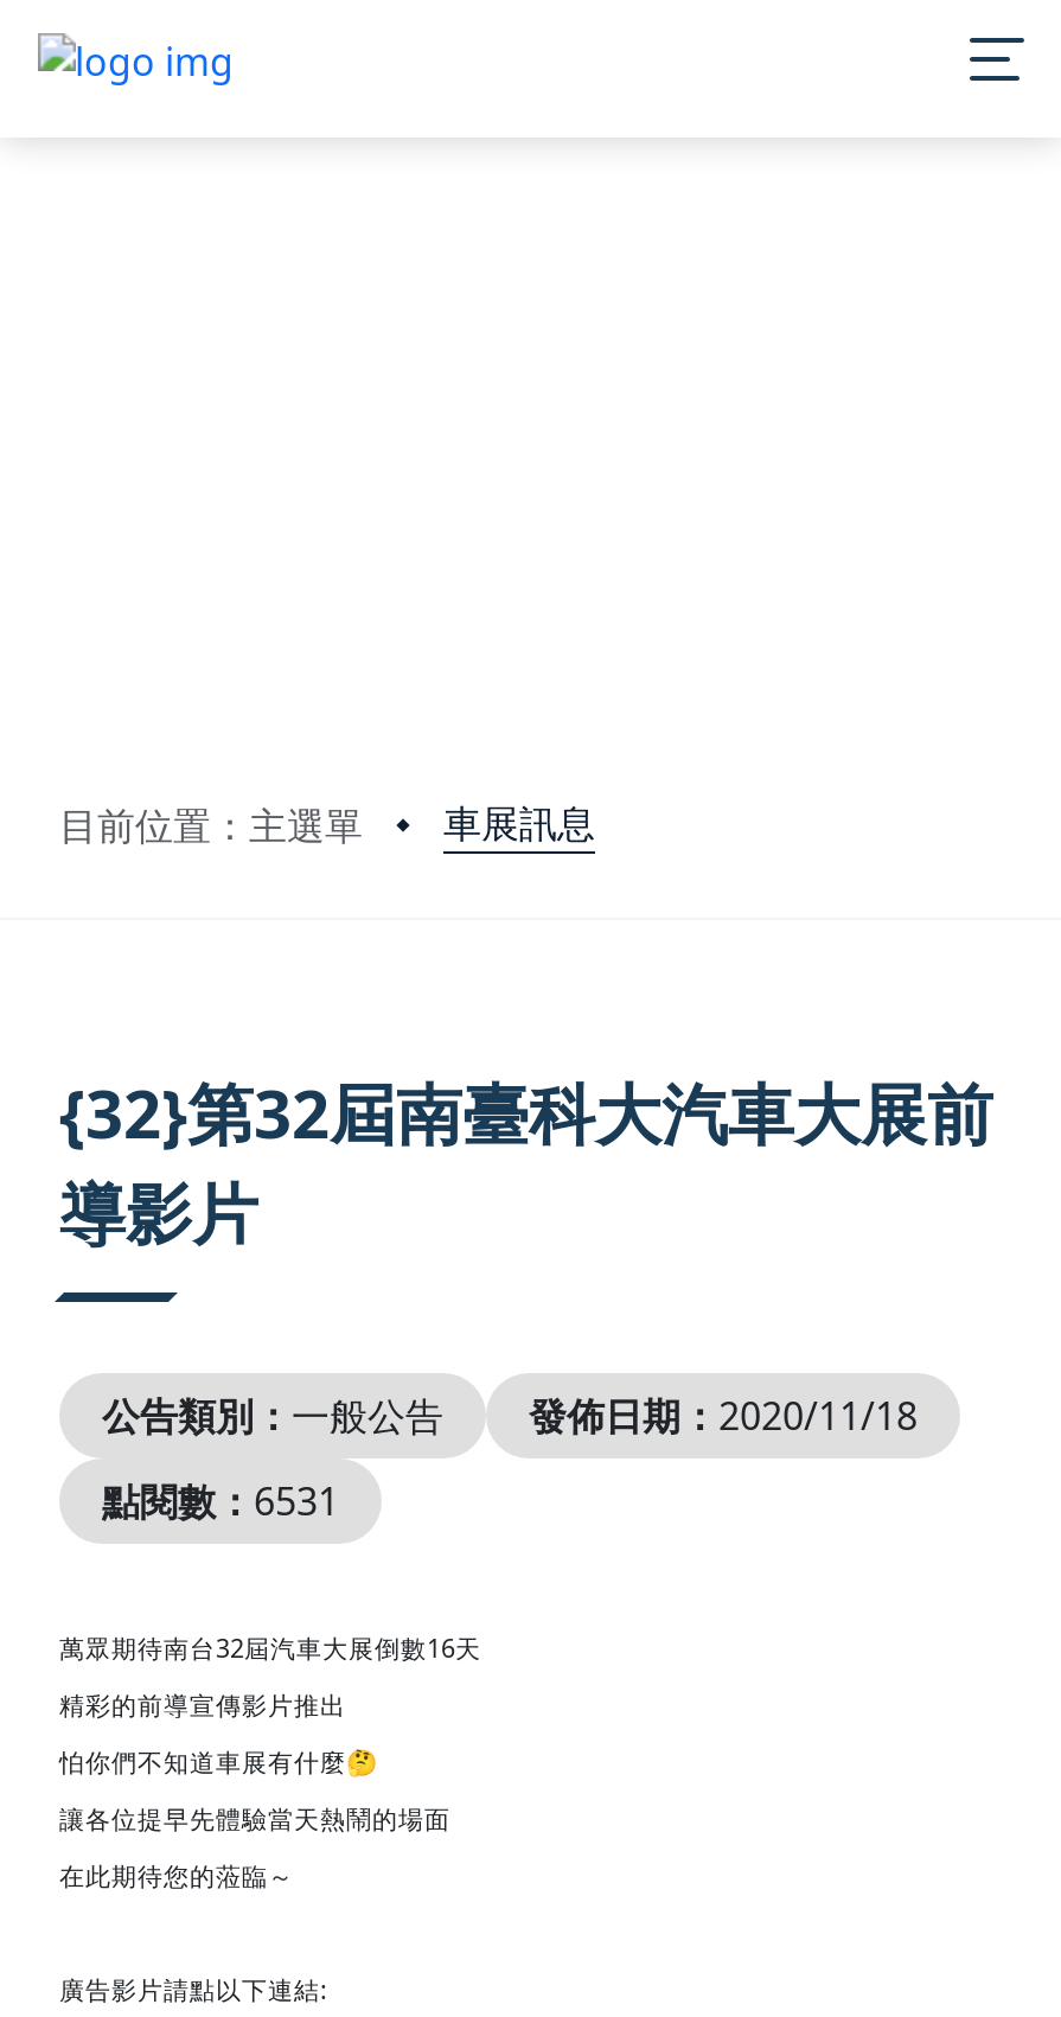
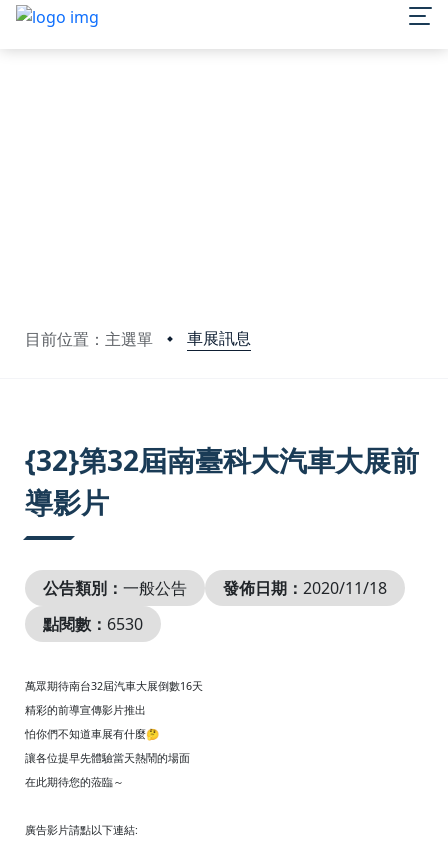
[102,1475,339,1527] 點閱數：6531 -> [43,613,143,635] 點閱數：6530

